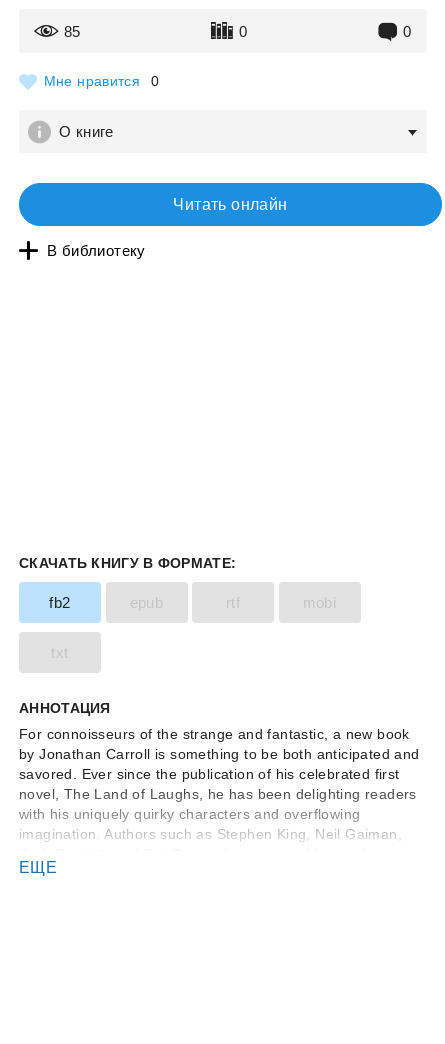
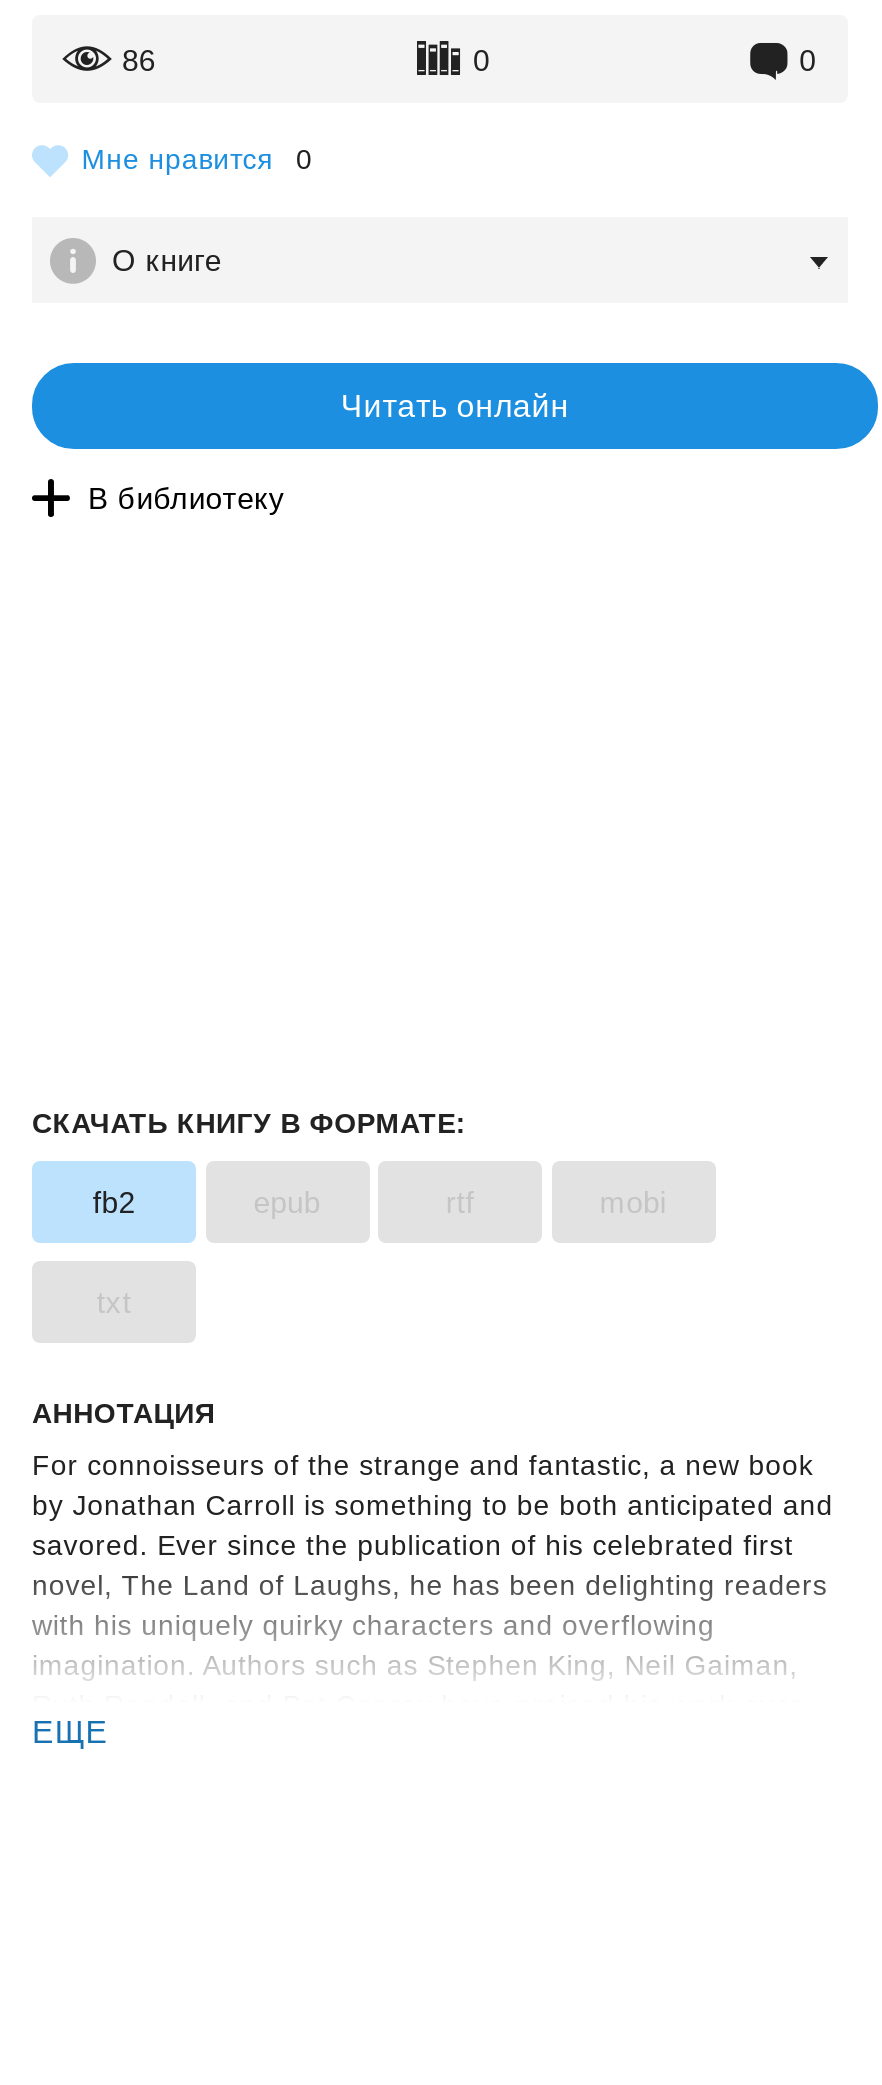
[64,23,81,40] 85 -> [122,43,155,77] 86

